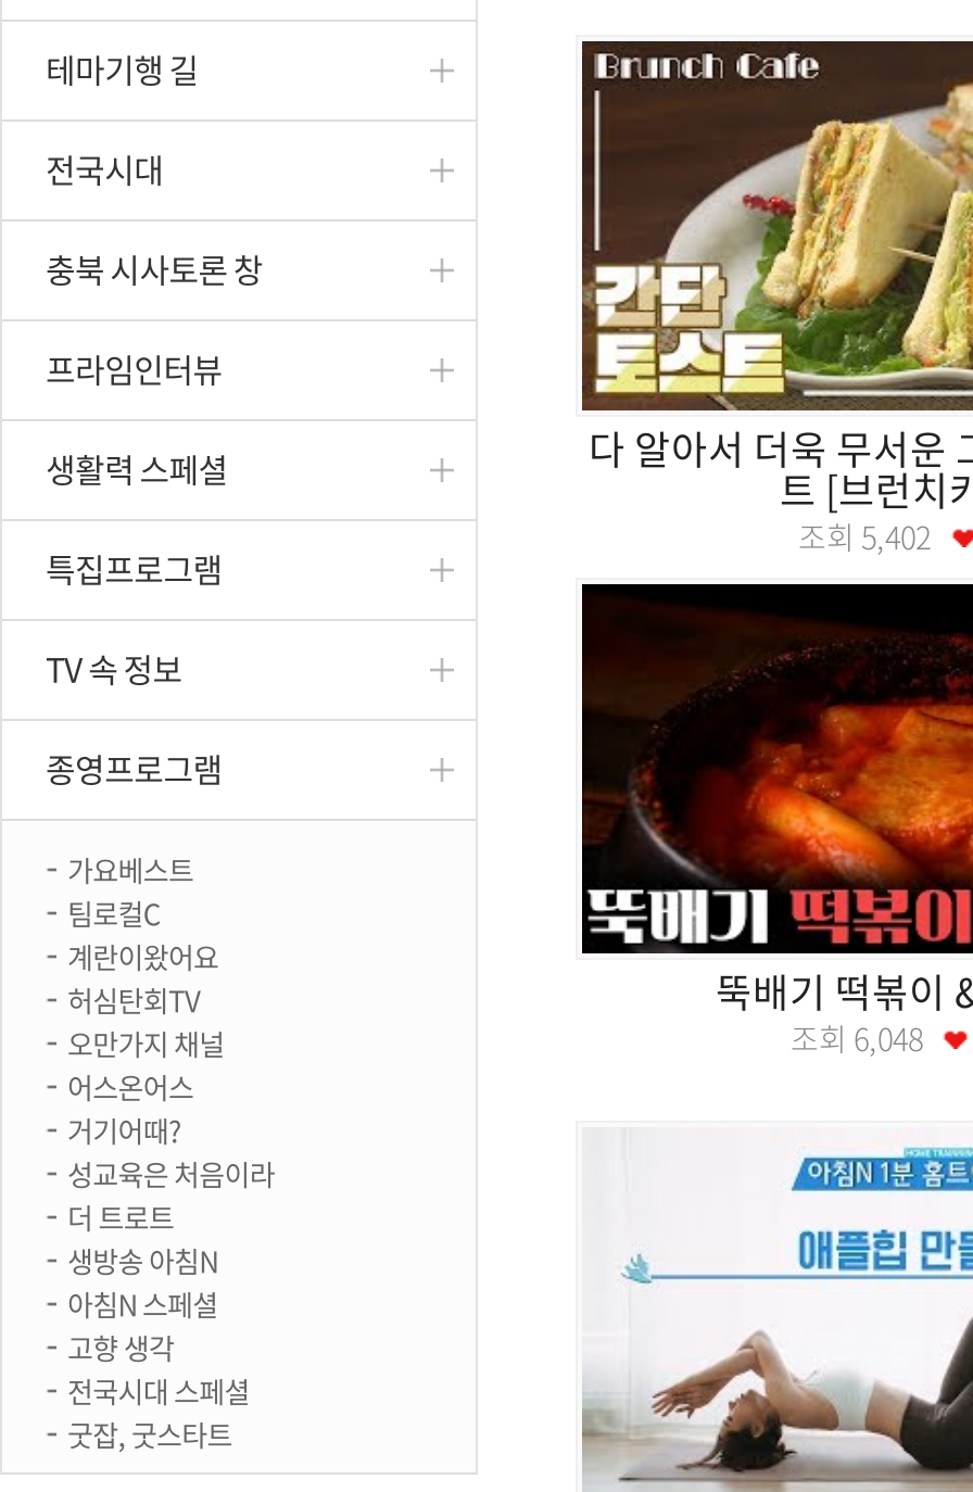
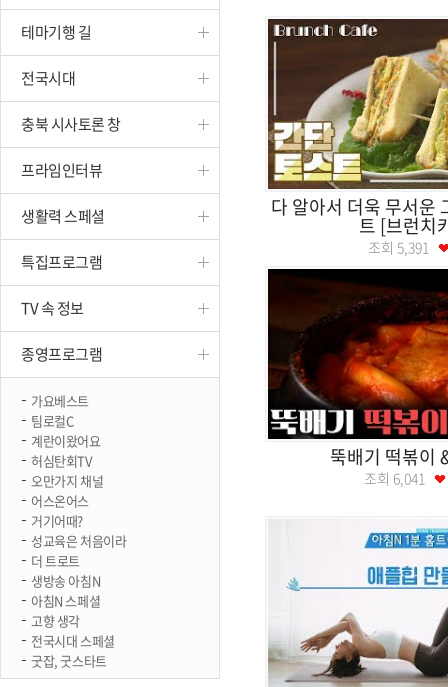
[785,515,931,558] 조회 5,402 -> [361,237,428,257] 조회 5,391
[778,1016,923,1060] 조회 6,048 -> [358,468,425,488] 조회 6,041

